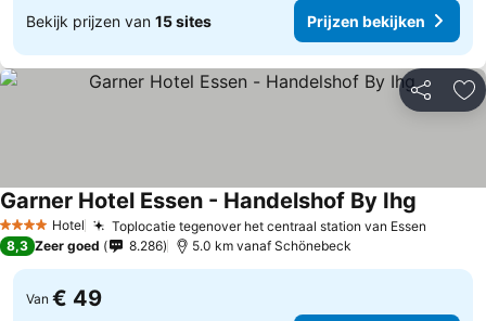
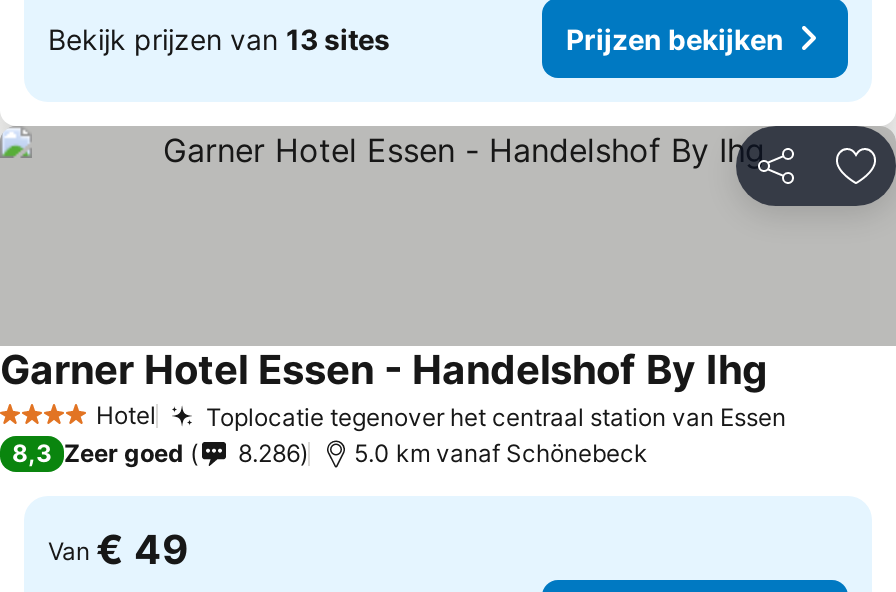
[26,11,212,30] Bekijk prijzen van 15 sites -> [48,21,390,55] Bekijk prijzen van 13 sites

